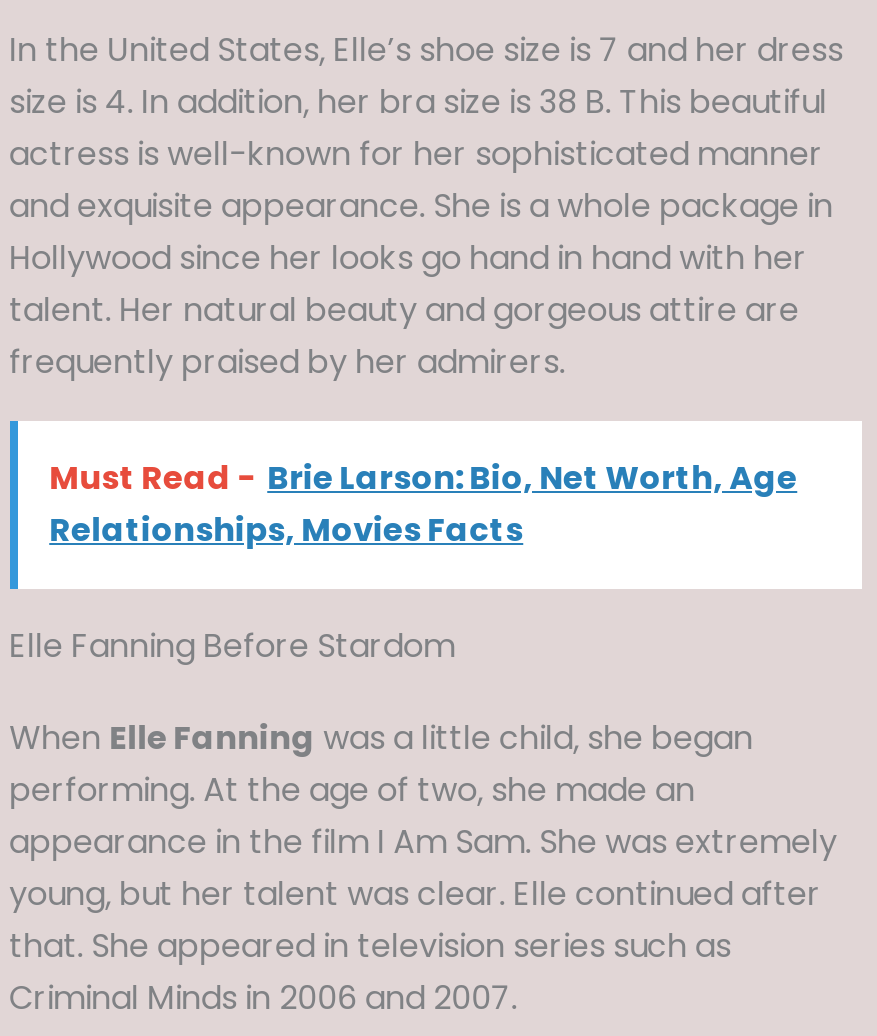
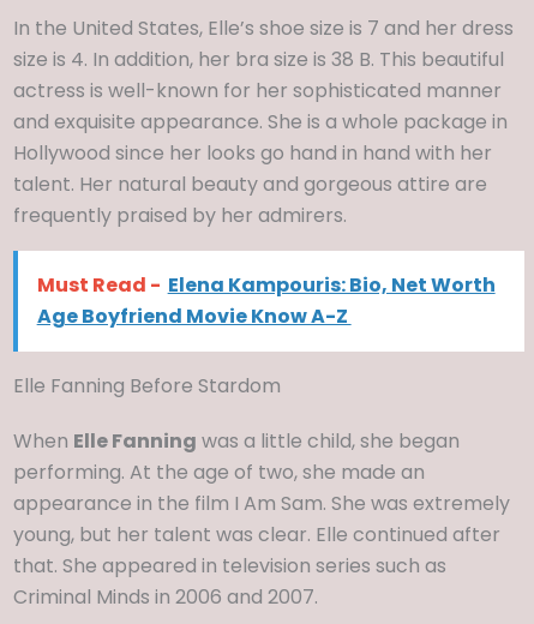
[49,456,797,554] Must Read - Brie Larson: Bio, Net Worth, Age | Relationships, Movies Facts -> [37,271,495,330] Must Read - Elena Kampouris: Bio, Net Worth | Age Boyfriend Movie Know A-Z

